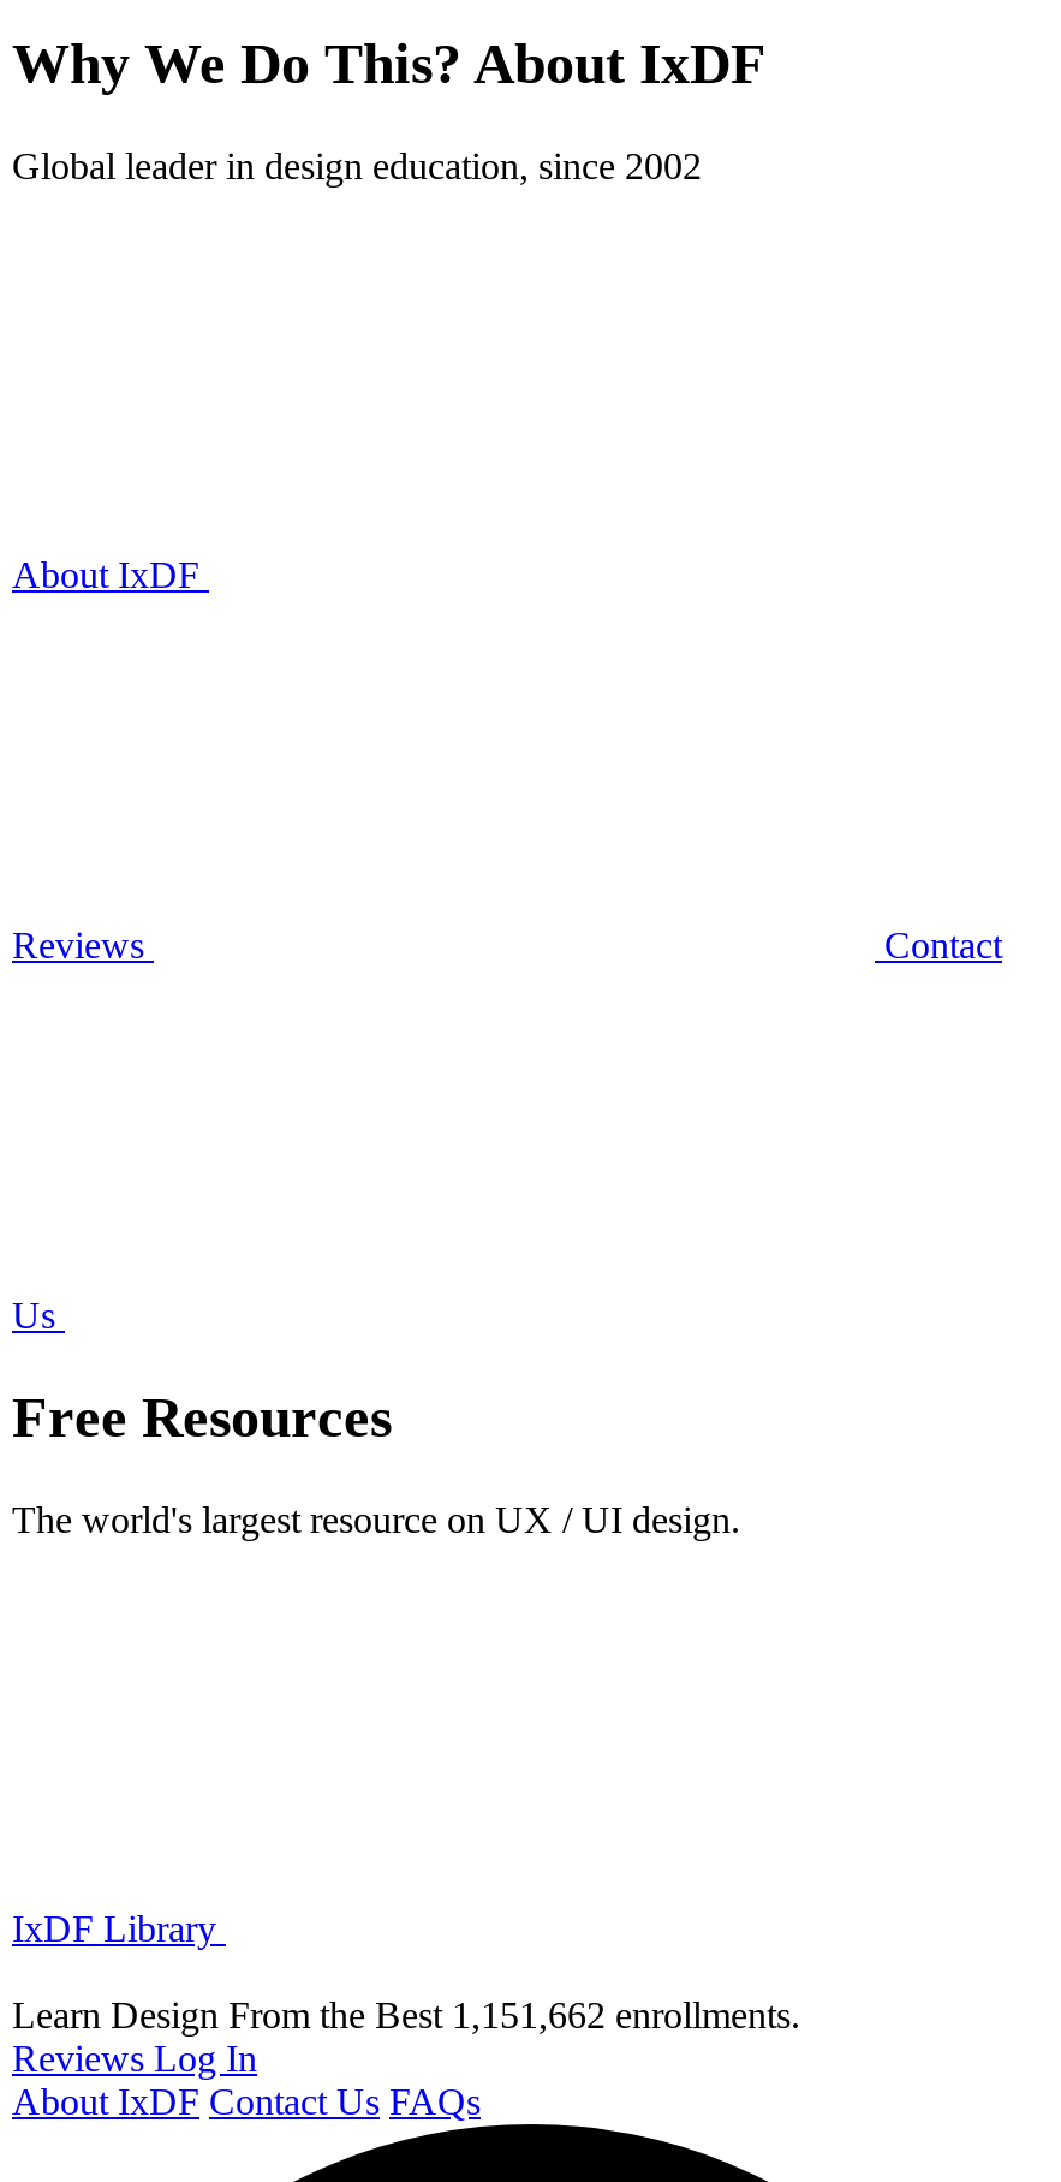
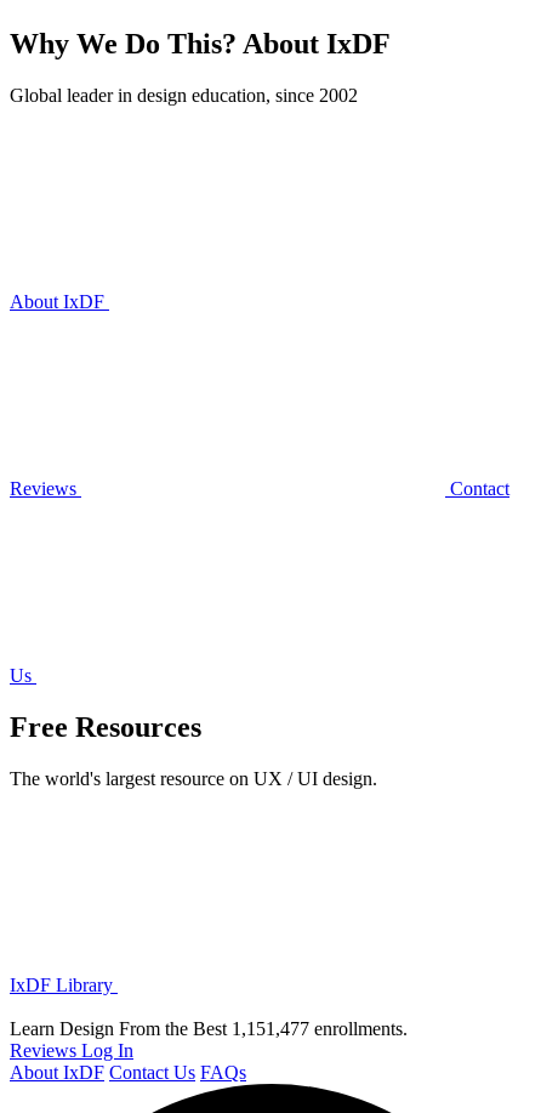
[12,1994,800,2035] Learn Design From the Best 1,151,662 enrollments. -> [10,1018,408,1039] Learn Design From the Best 1,151,477 enrollments.

